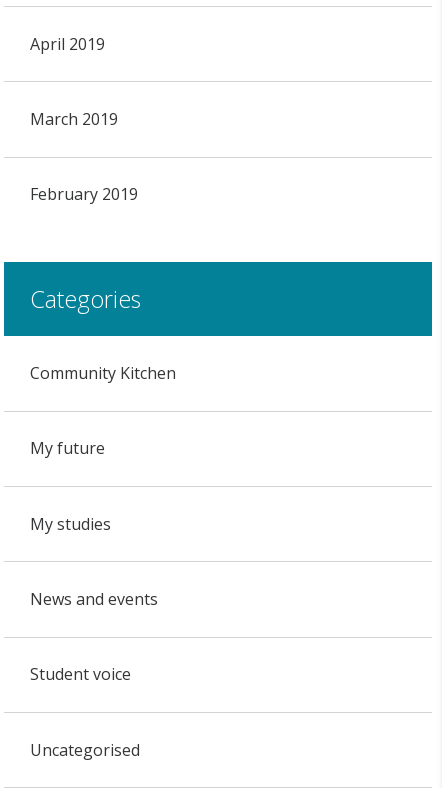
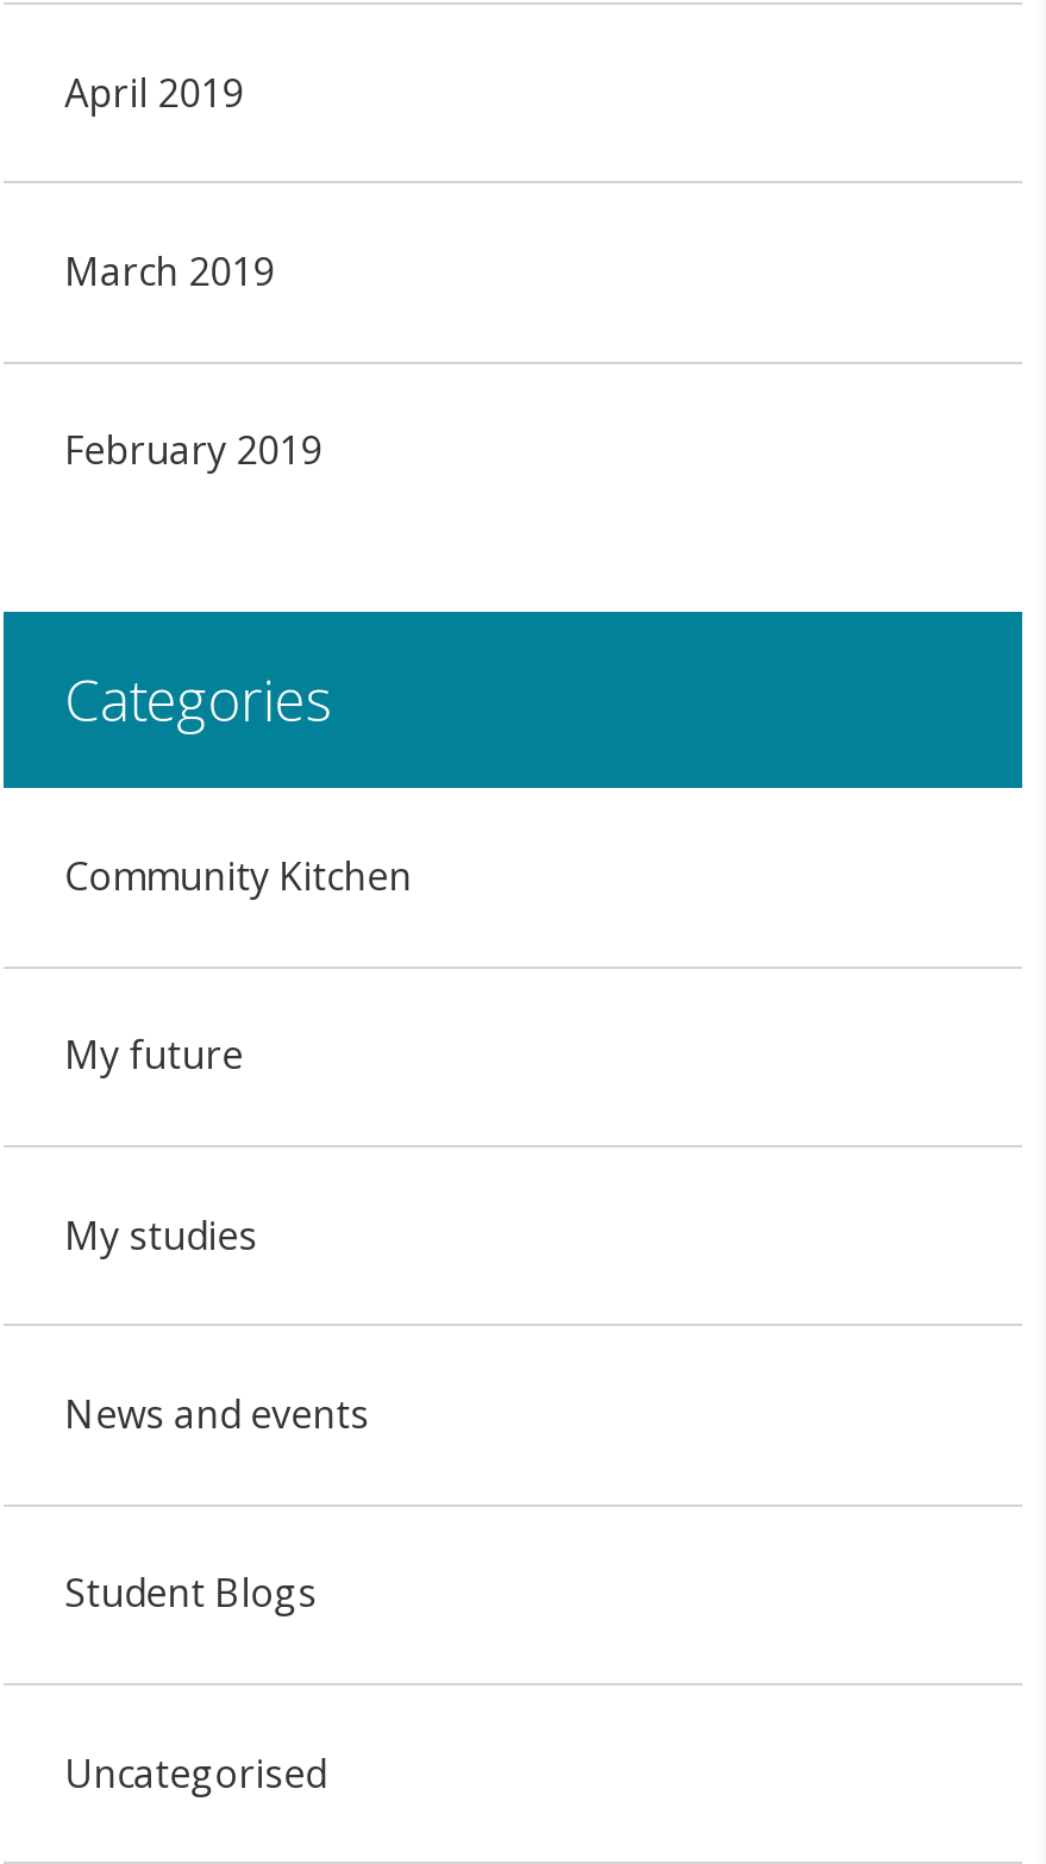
[30,663,131,685] Student voice -> [65,1567,317,1620] Student Blogs

